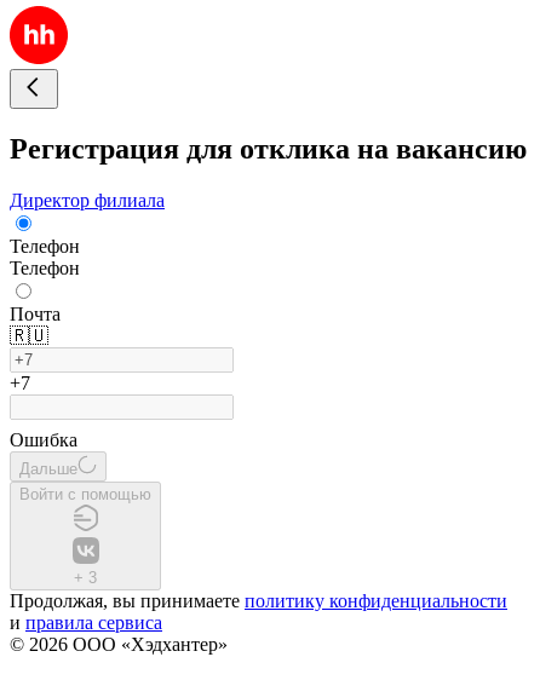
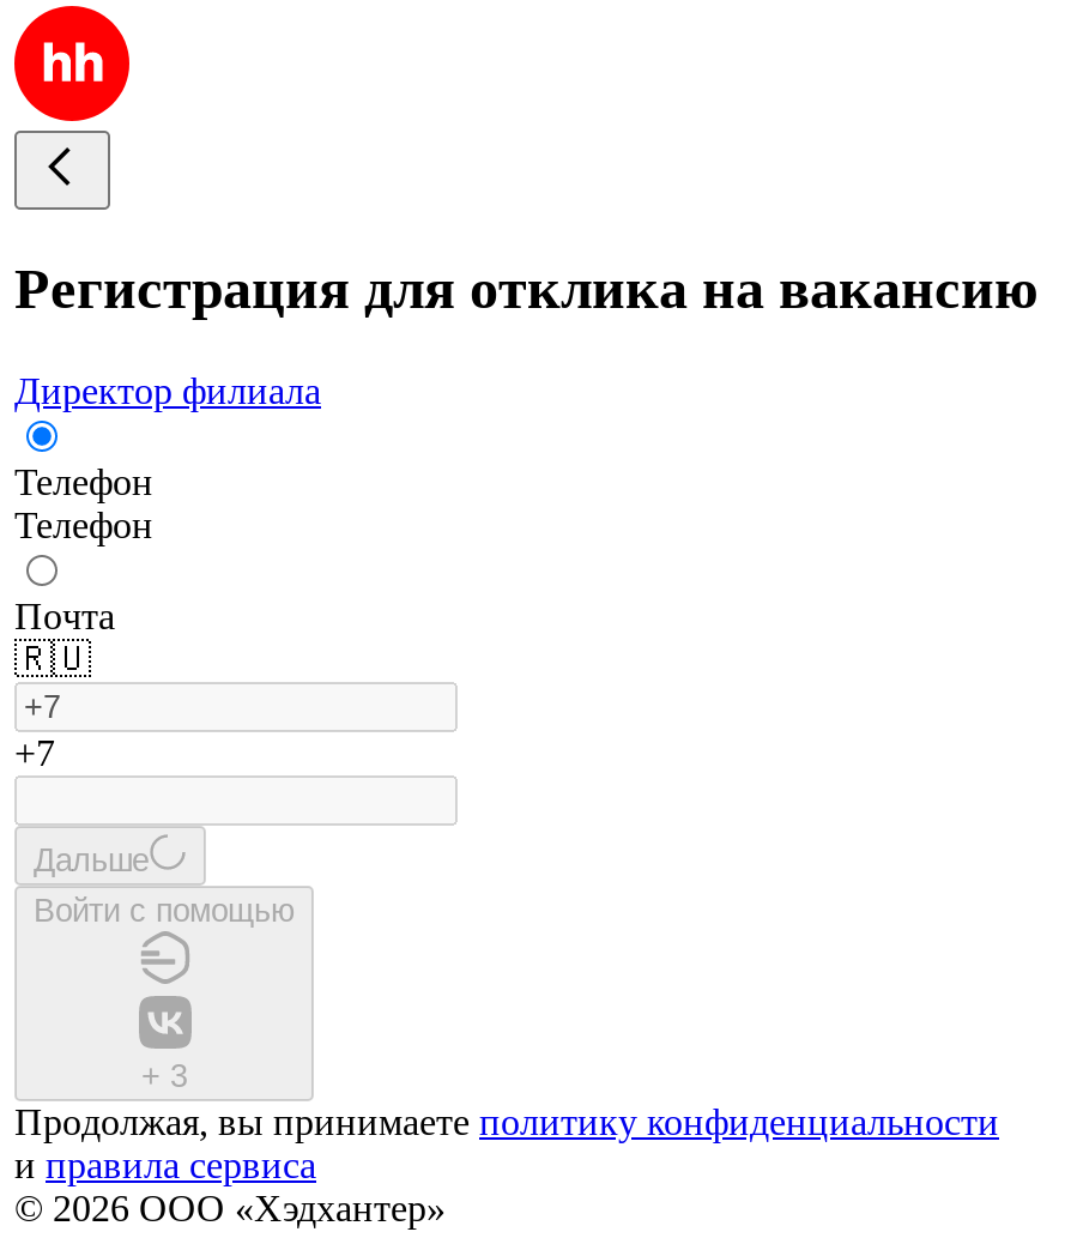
[10,429,77,450] Ошибка -> none

